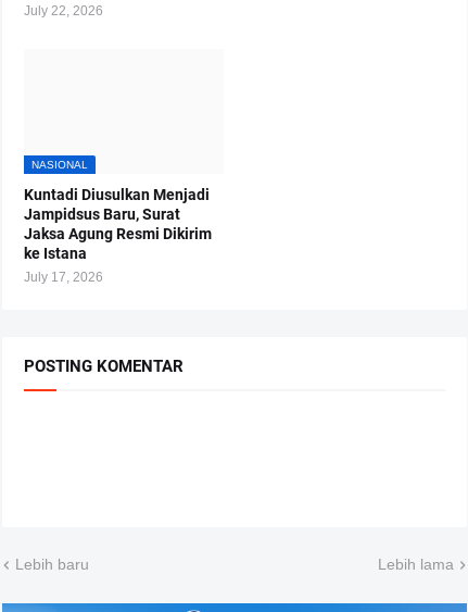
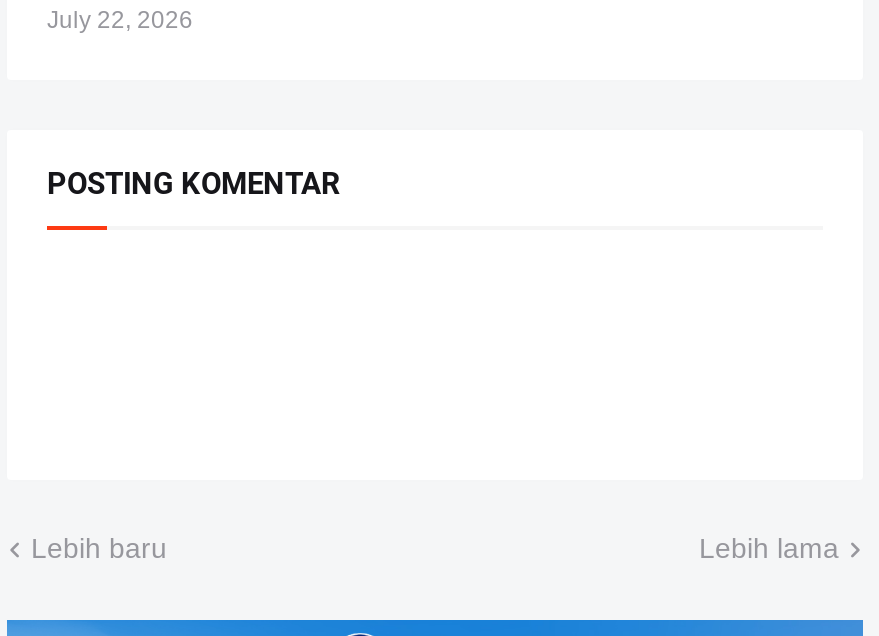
[24,159,212,285] NASIONAL | Kuntadi Diusulkan Menjadi | Jampidsus Baru, Surat | Jaksa Agung Resmi Dikirim | ke Istana | July 17, 2026 -> none

